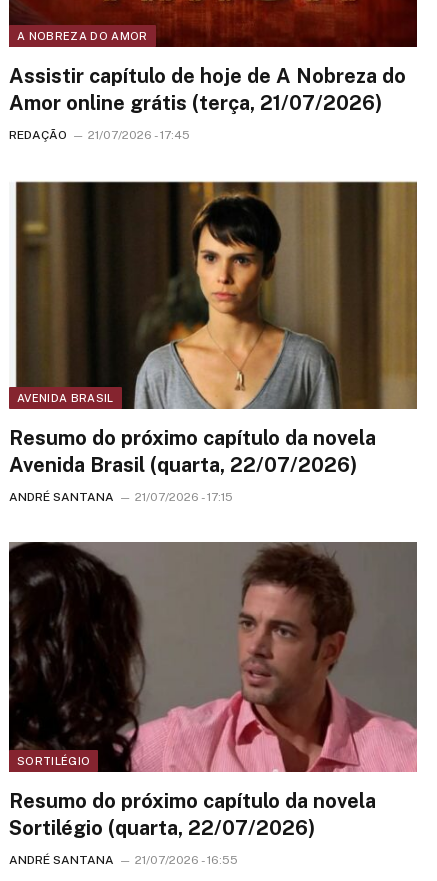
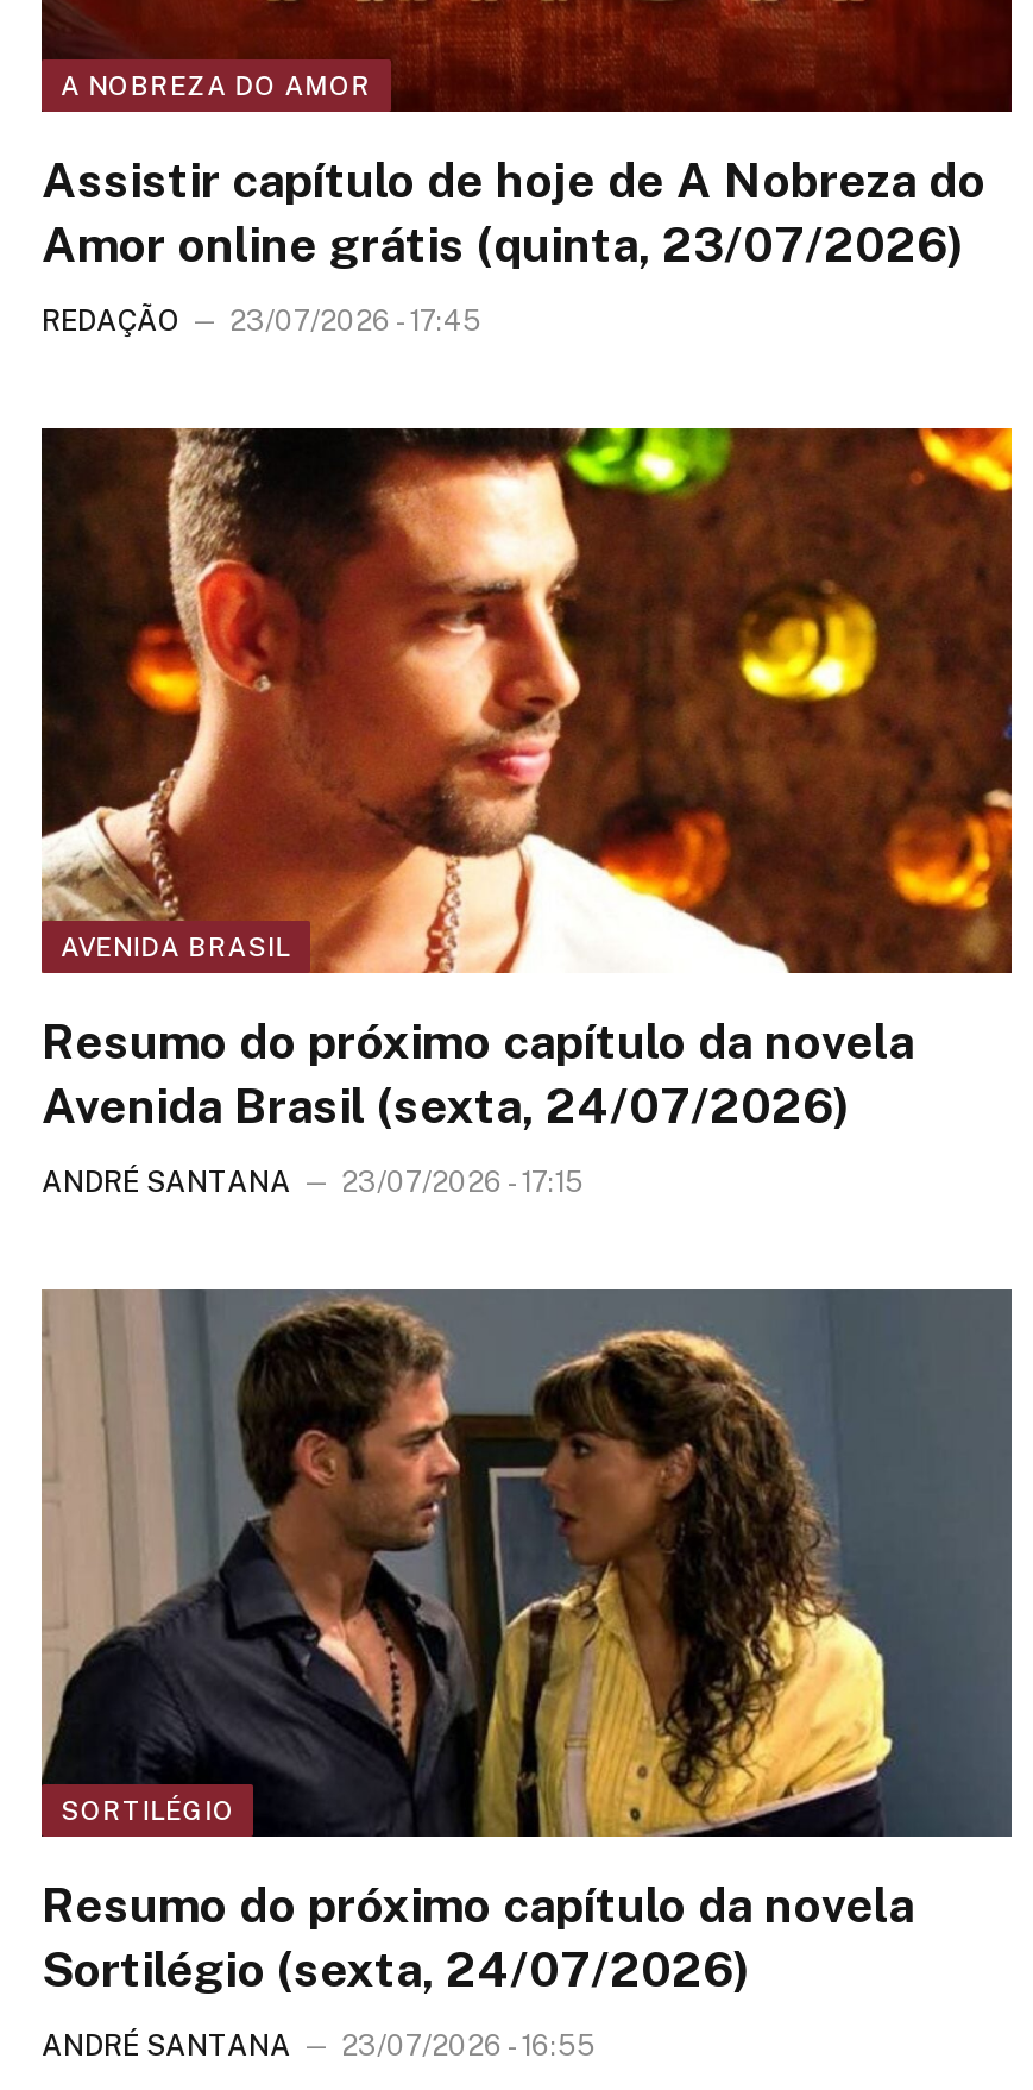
[9,90,382,114] Amor online grátis (terça, 21/07/2026) -> [42,215,964,272] Amor online grátis (quinta, 23/07/2026)
[9,127,190,141] REDAÇÃO 21/07/2026 - 17:45 -> [42,303,481,337] REDAÇÃO 23/07/2026 - 17:45
[9,180,418,410] [image] -> [39,426,1014,975] [image]
[9,453,357,477] Avenida Brasil (quarta, 22/07/2026) -> [42,1078,850,1135] Avenida Brasil (sexta, 24/07/2026)
[9,490,233,504] ANDRÉ SANTANA 21/07/2026 - 17:15 -> [42,1166,584,1199] ANDRÉ SANTANA 23/07/2026 - 17:15
[9,542,417,773] [image] -> [39,1287,1014,1839] [image]
[9,815,315,839] Sortilégio (quarta, 22/07/2026) -> [42,1940,750,1997] Sortilégio (sexta, 24/07/2026)
[9,852,238,866] ANDRÉ SANTANA 21/07/2026 - 16:55 -> [42,2028,596,2061] ANDRÉ SANTANA 23/07/2026 - 16:55

